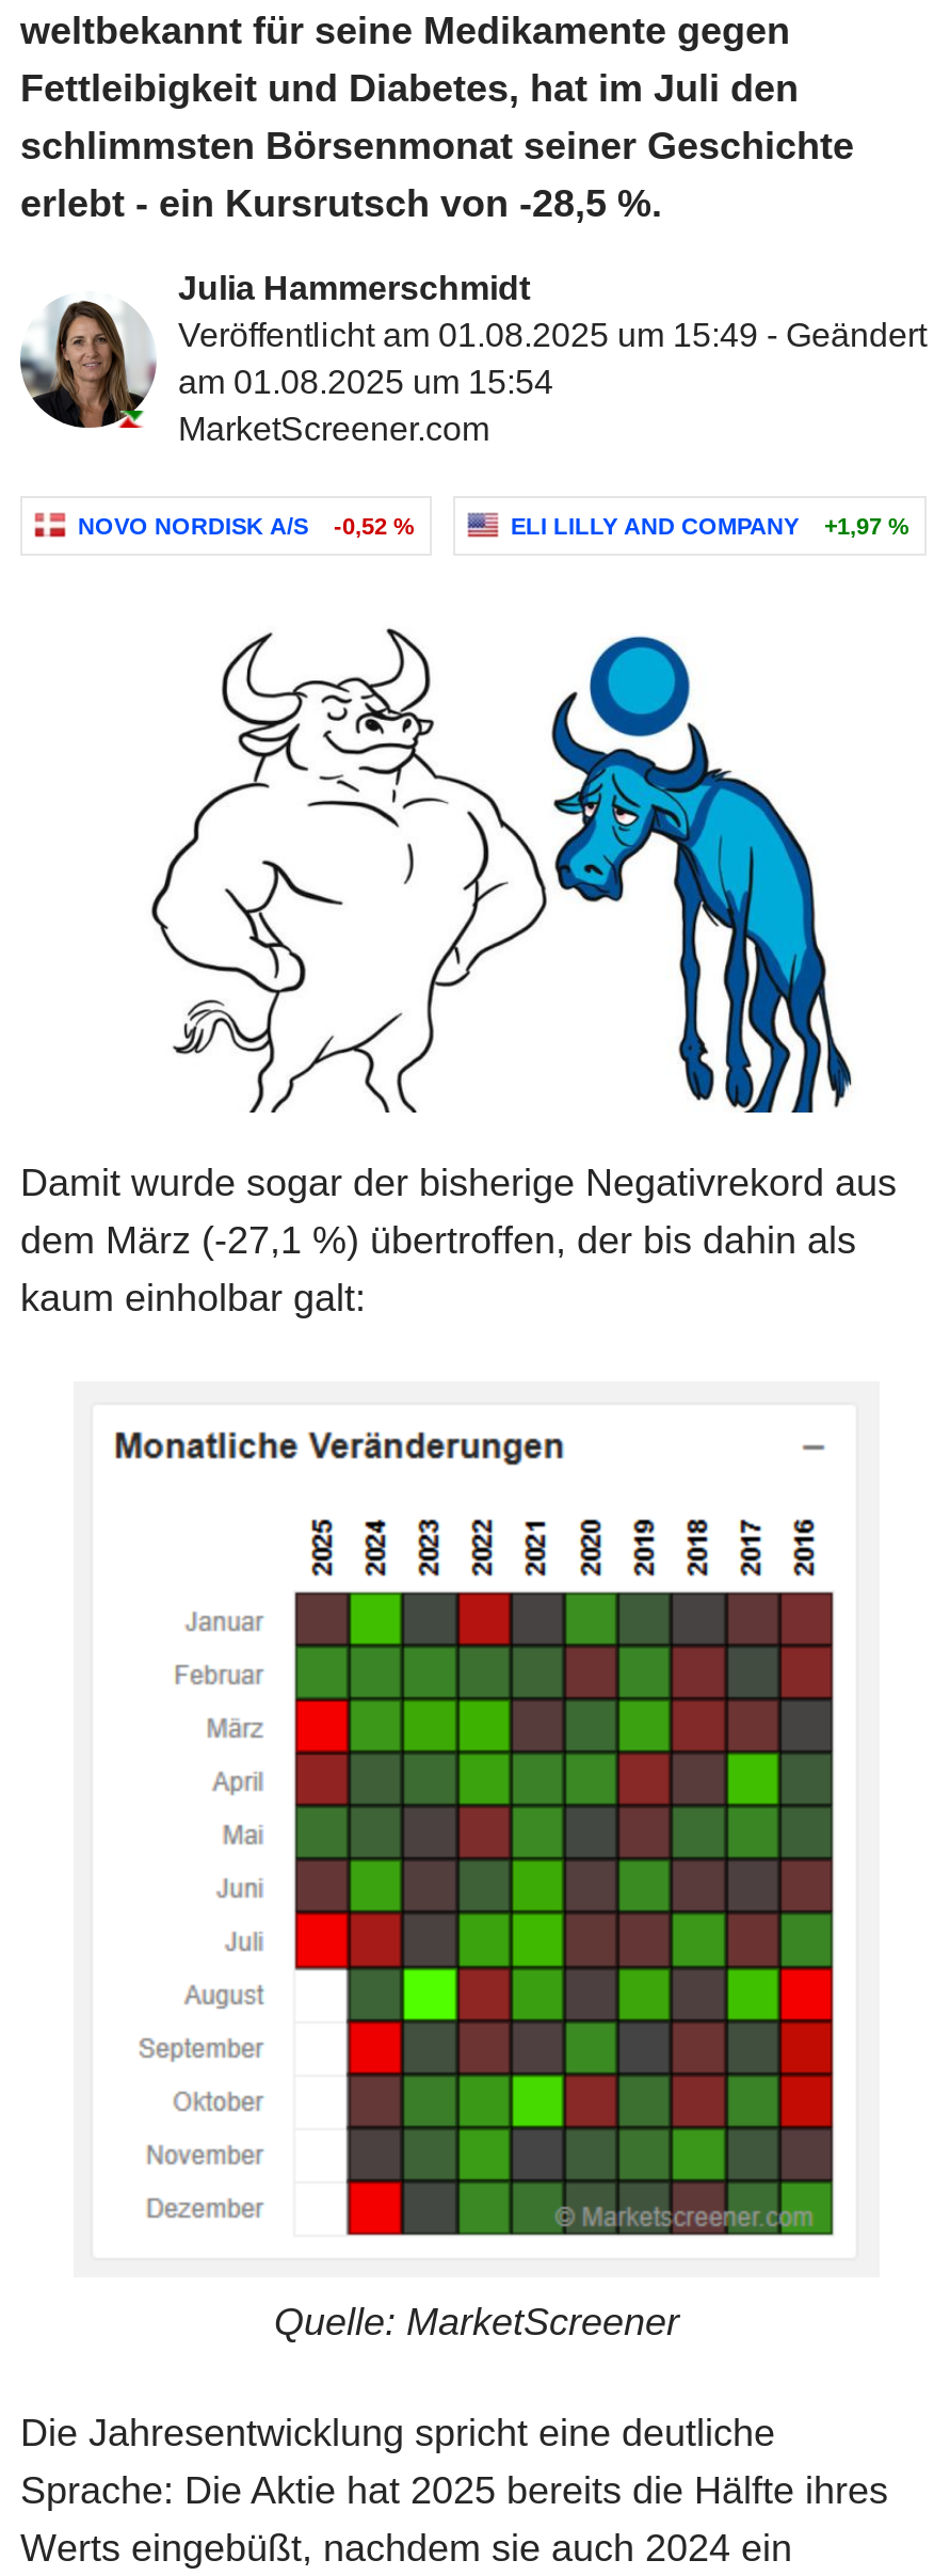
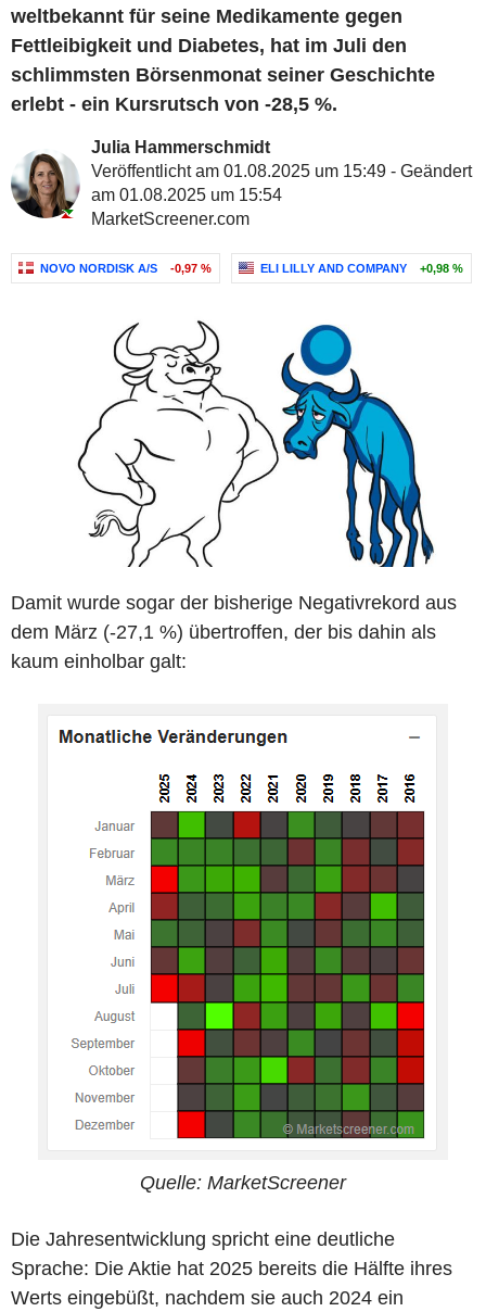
[78,513,415,539] NOVO NORDISK A/S -0,52 % -> [40,262,212,275] NOVO NORDISK A/S -0,97 %
[511,513,909,539] ELI LILLY AND COMPANY +1,97 % -> [260,262,463,275] ELI LILLY AND COMPANY +0,98 %

